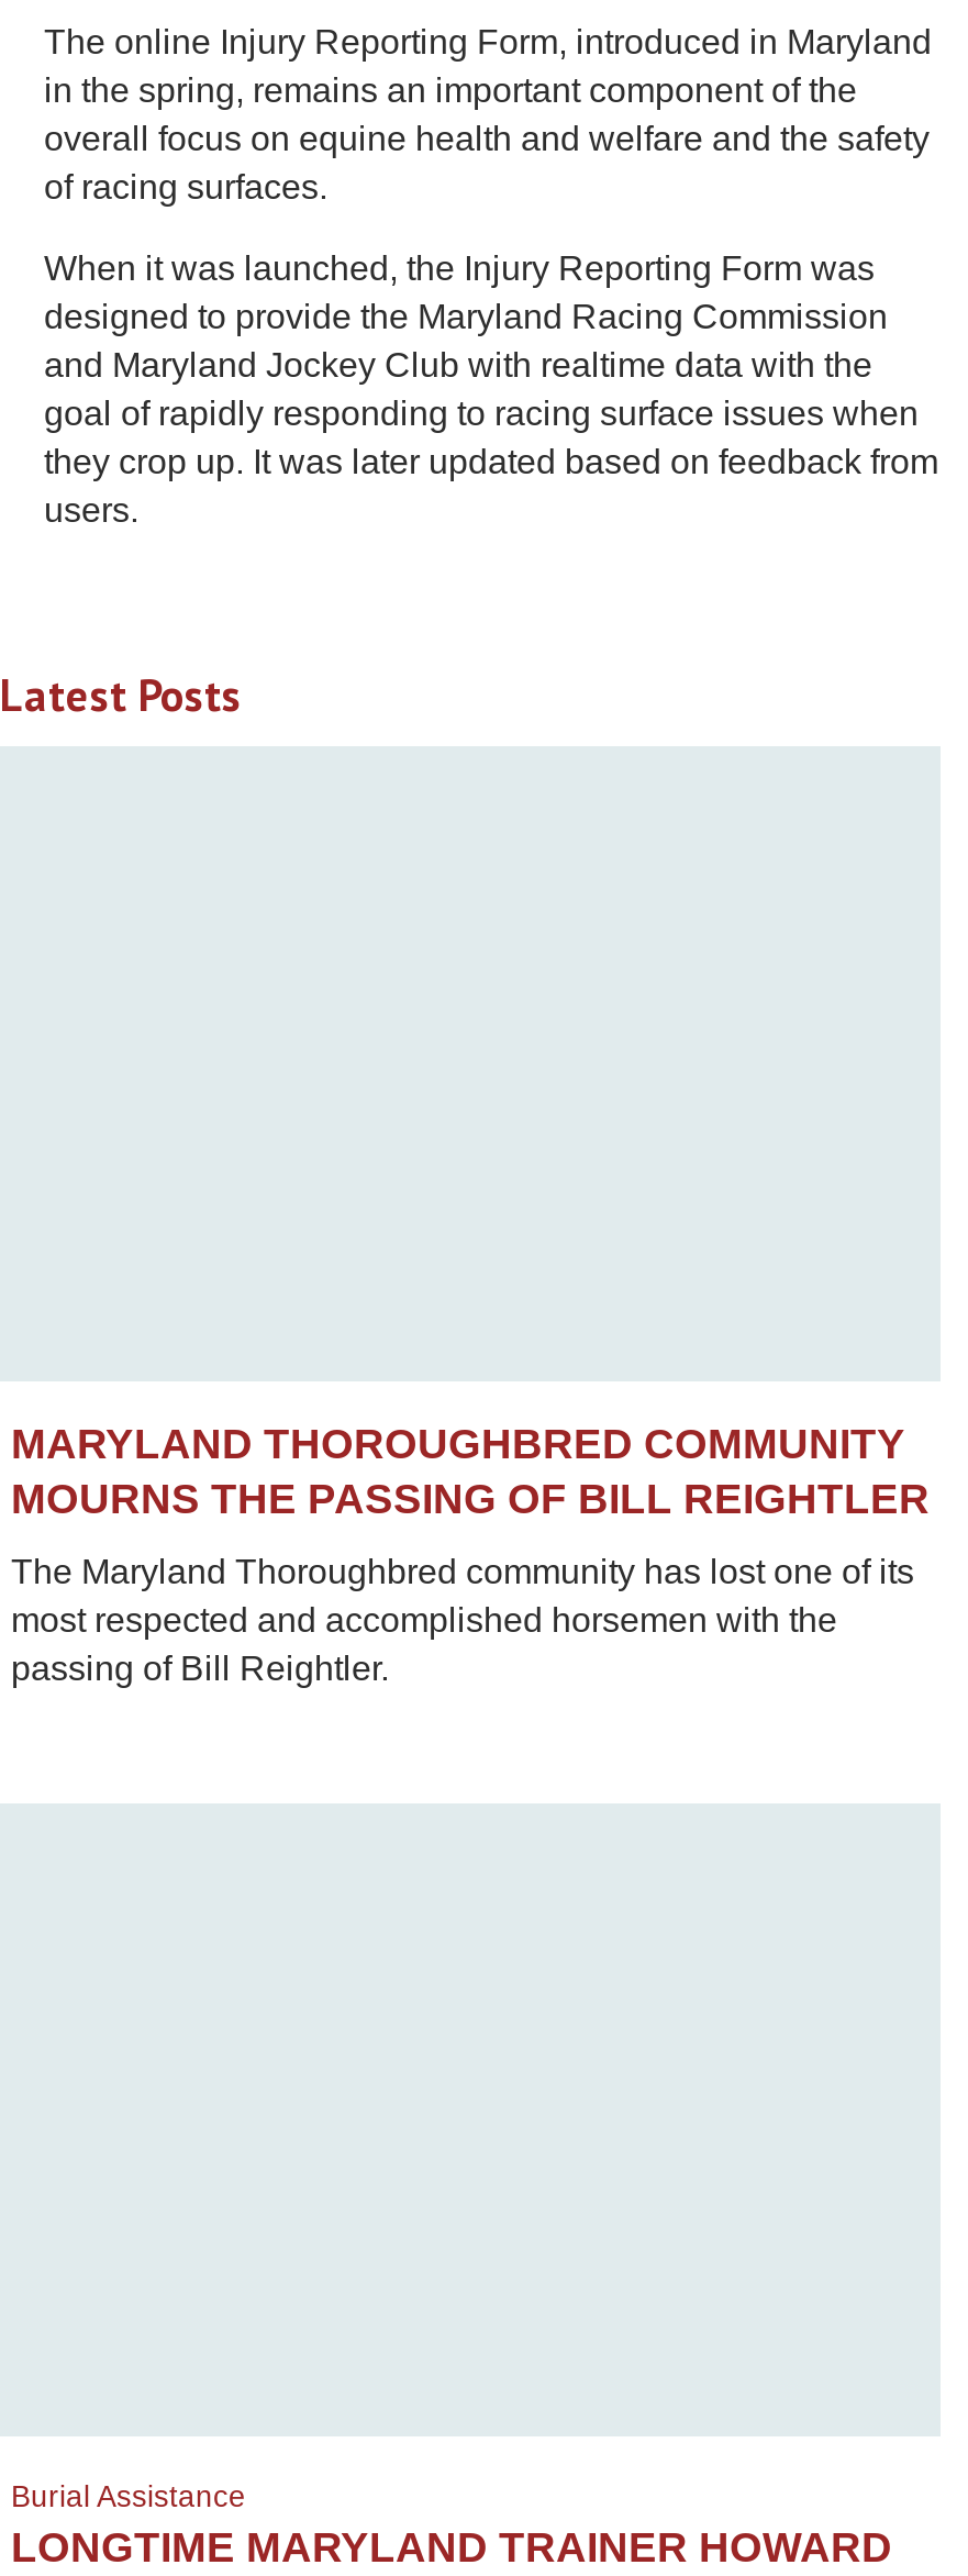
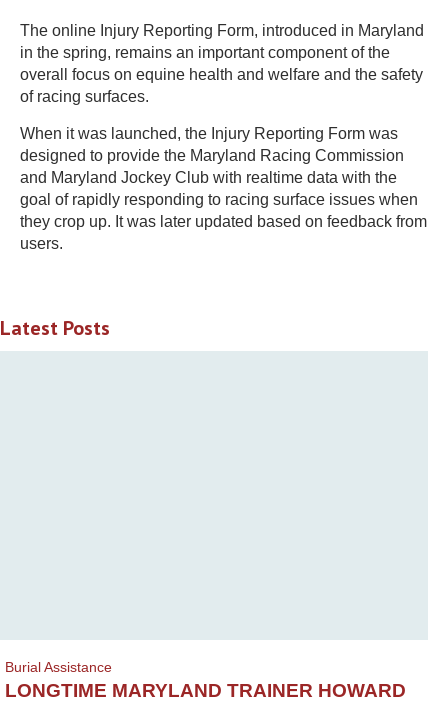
[11,1420,930,1686] MARYLAND THOROUGHBRED COMMUNITY | MOURNS THE PASSING OF BILL REIGHTLER | The Maryland Thoroughbred community has lost one of its | most respected and accomplished horsemen with the | passing of Bill Reightler. -> none

